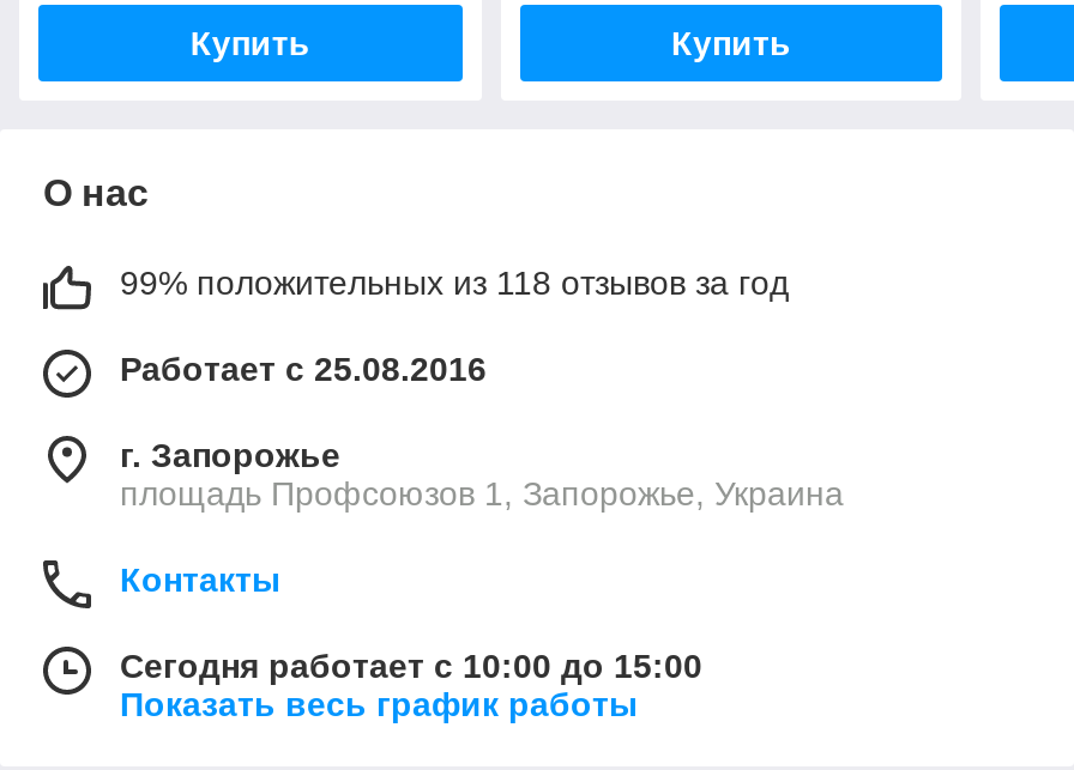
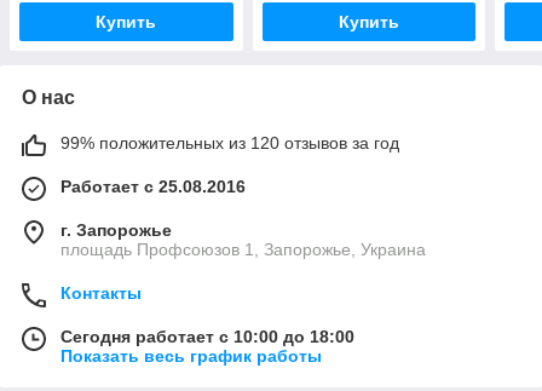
[120,263,789,301] 99% положительных из 118 отзывов за год -> [60,133,399,152] 99% положительных из 120 отзывов за год
[120,646,702,684] Сегодня работает с 10:00 до 15:00 -> [60,327,354,346] Сегодня работает с 10:00 до 18:00

